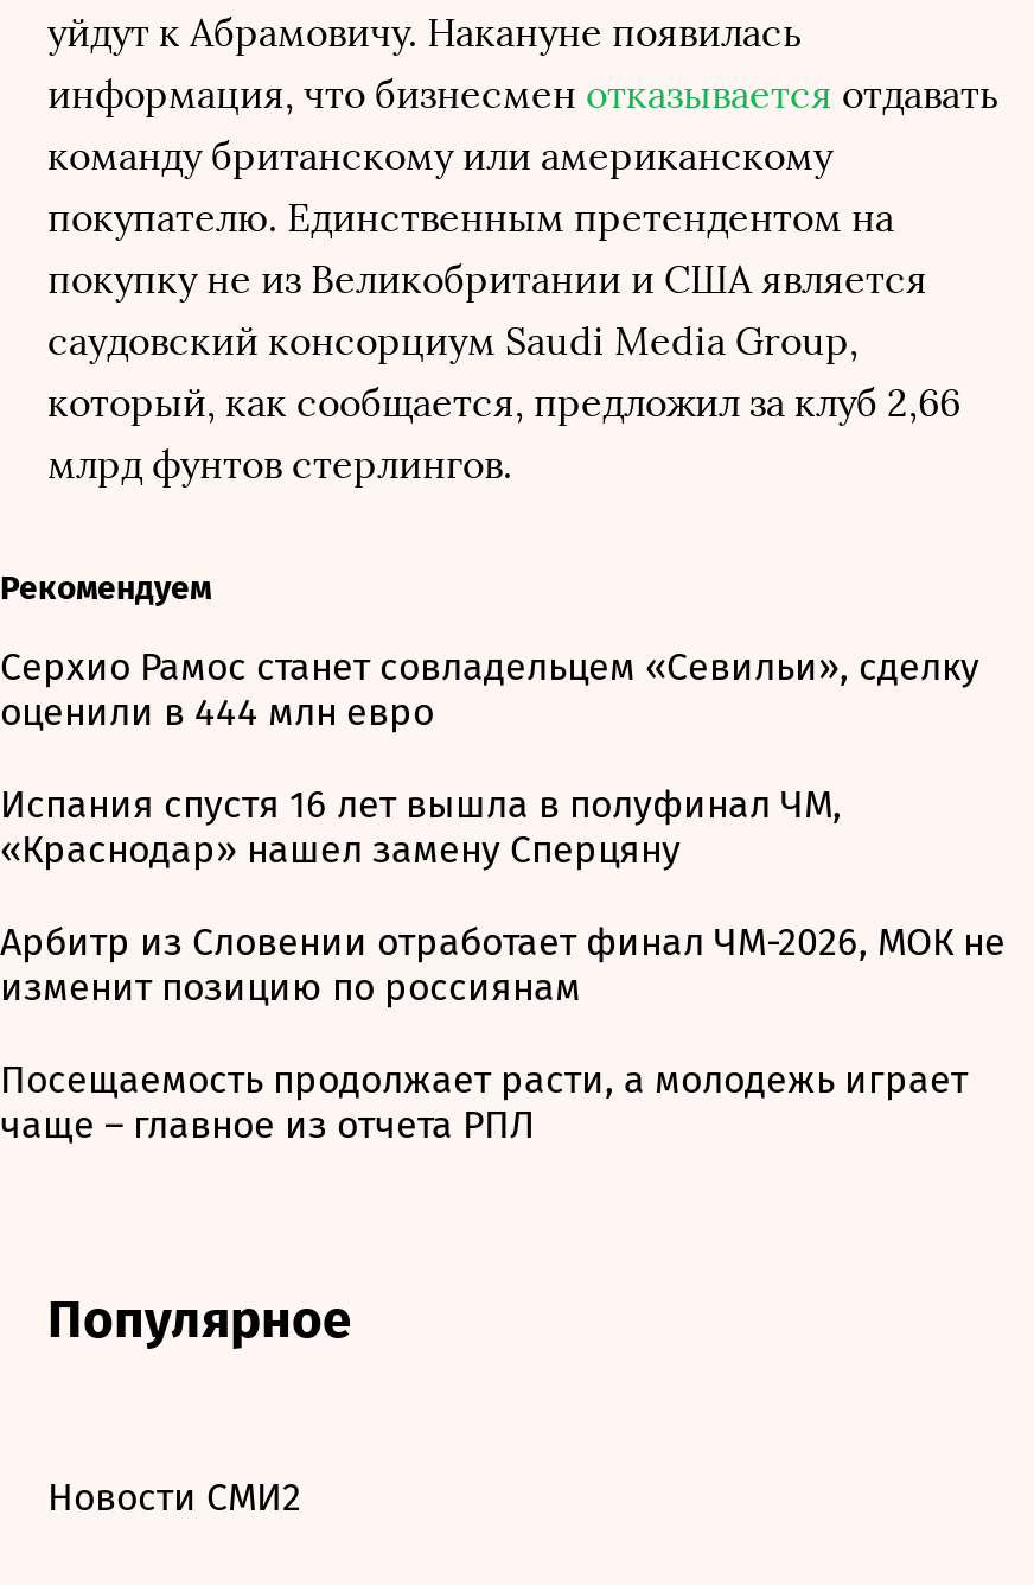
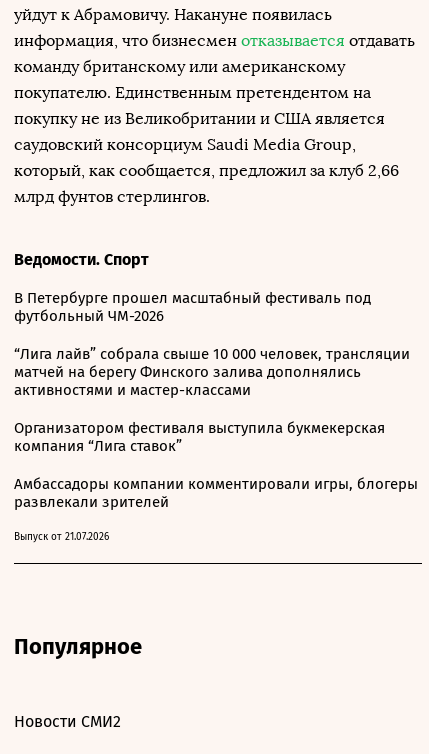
[0,568,1006,1147] Рекомендуем | Серхио Рамос станет совладельцем «Севильи», сделку | оценили в 444 млн евро | Испания спустя 16 лет вышла в полуфинал ЧМ, | «Краснодар» нашел замену Сперцяну | Арбитр из Словении отработает финал ЧМ-2026, МОК не | изменит позицию по россиянам | Посещаемость продолжает расти, а молодежь играет | чаще – главное из отчета РПЛ -> [14,250,418,543] Ведомости. Спорт | В Петербурге прошел масштабный фестиваль под | футбольный ЧМ-2026 | “Лига лайв” собрала свыше 10 000 человек, трансляции | матчей на берегу Финского залива дополнялись | активностями и мастер-классами | Организатором фестиваля выступила букмекерская | компания “Лига ставок” | Амбассадоры компании комментировали игры, блогеры | развлекали зрителей | Выпуск от 21.07.2026

